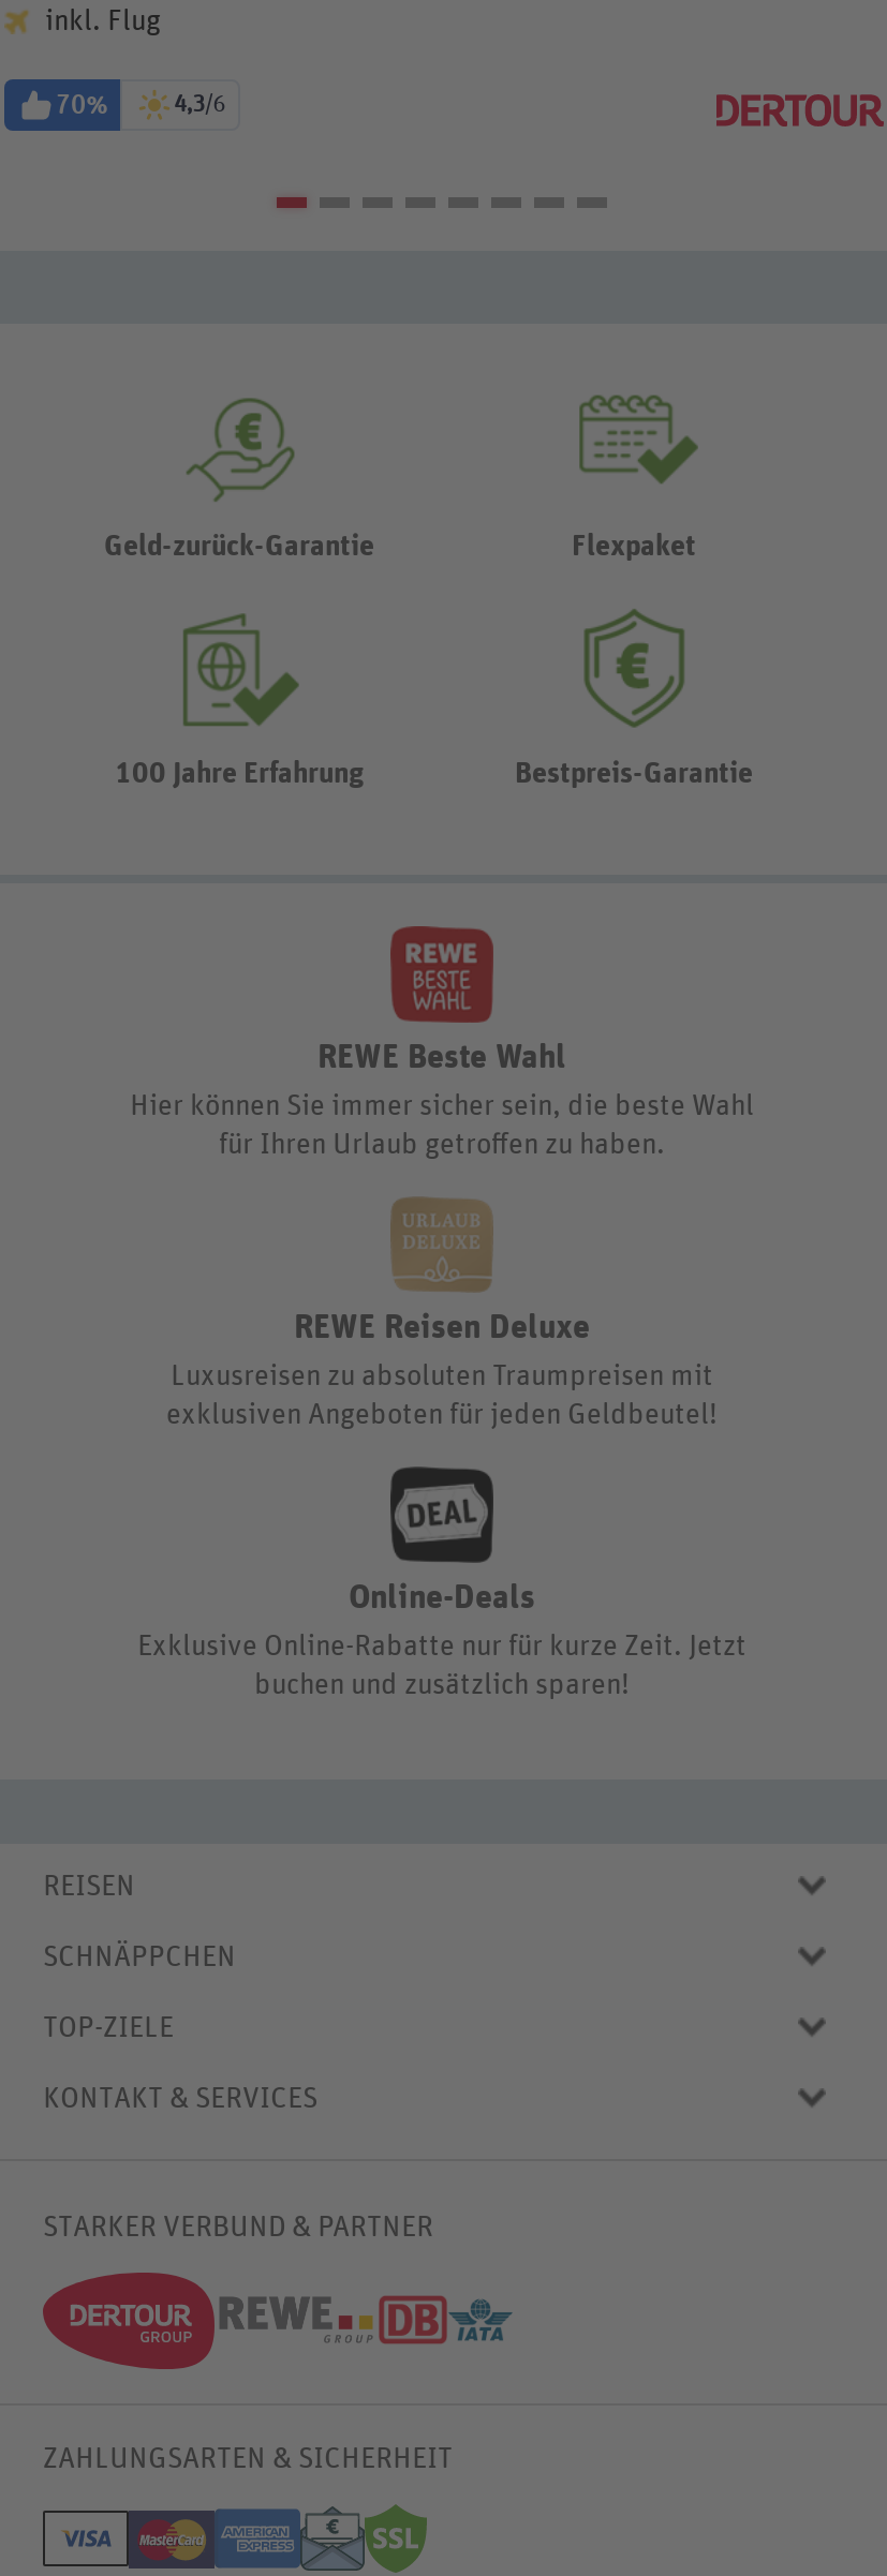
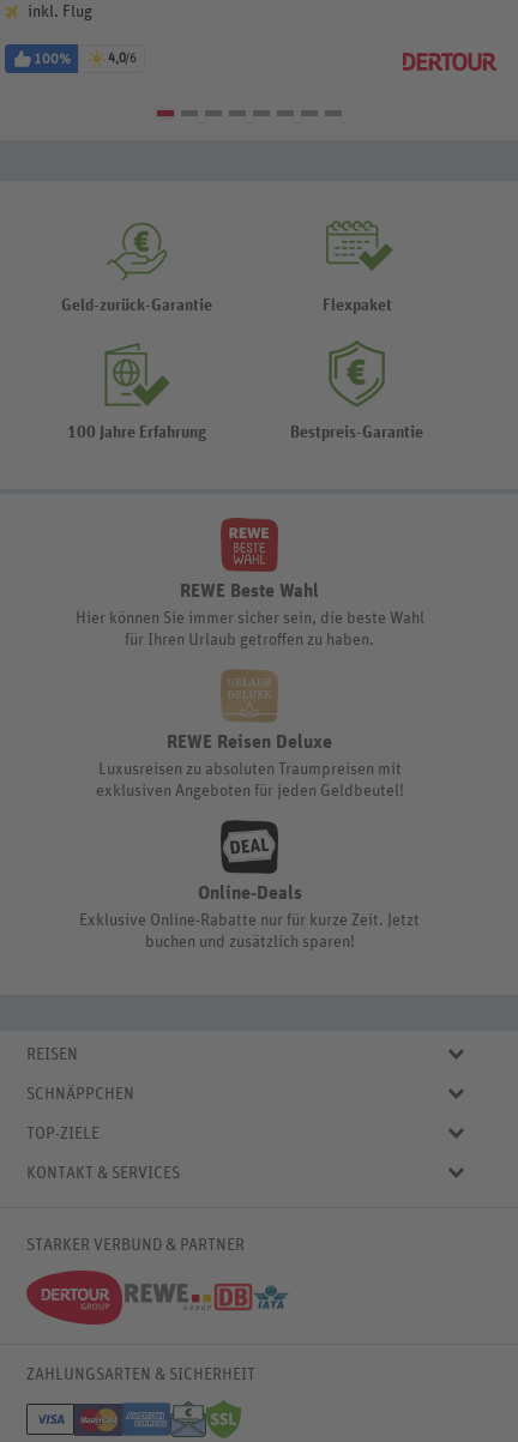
[56,91,107,117] 70% -> [34,51,71,65] 100%
[174,91,225,115] 4,3/6 -> [108,51,137,64] 4,0/6

